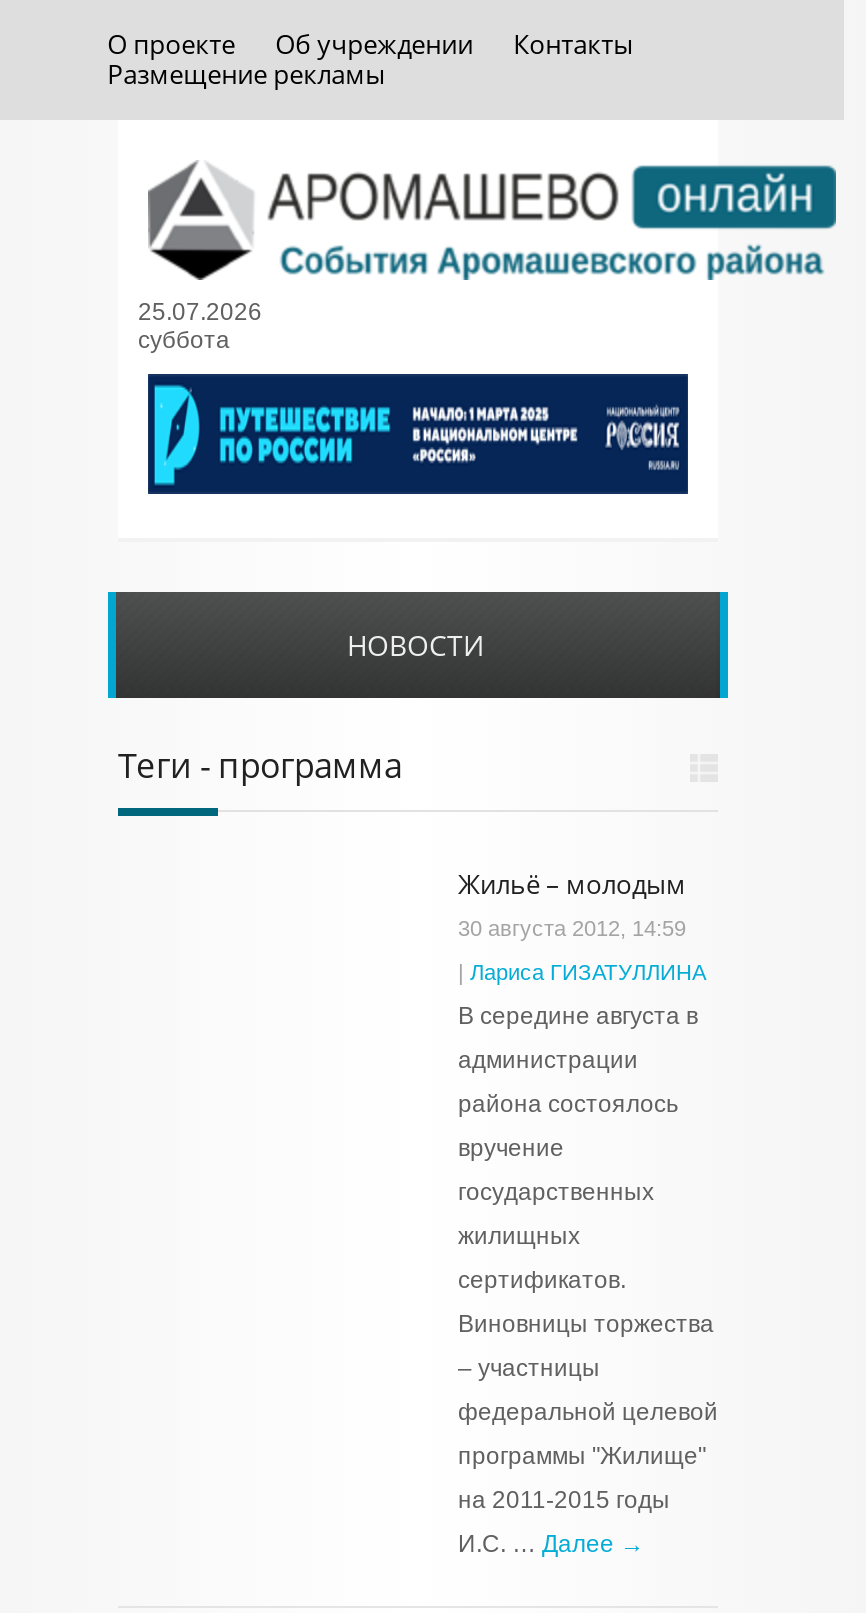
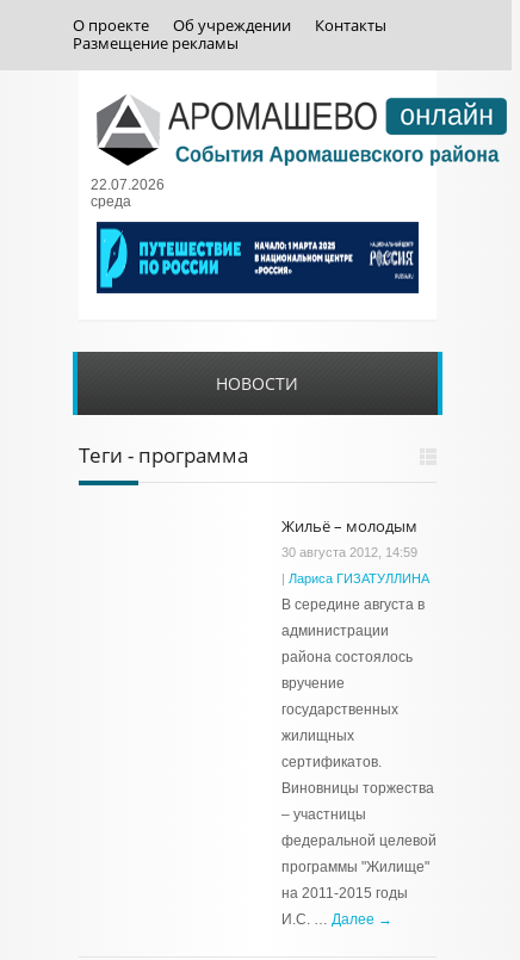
[138,298,262,354] 25.07.2026 | суббота -> [91,176,165,210] 22.07.2026 | среда

